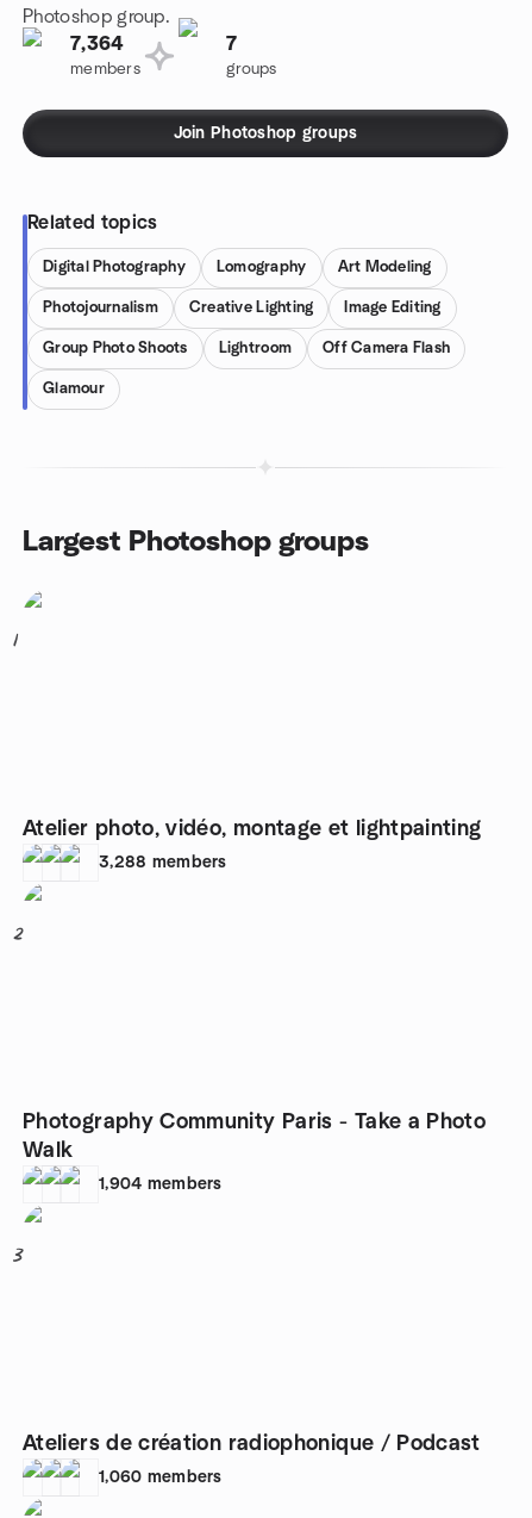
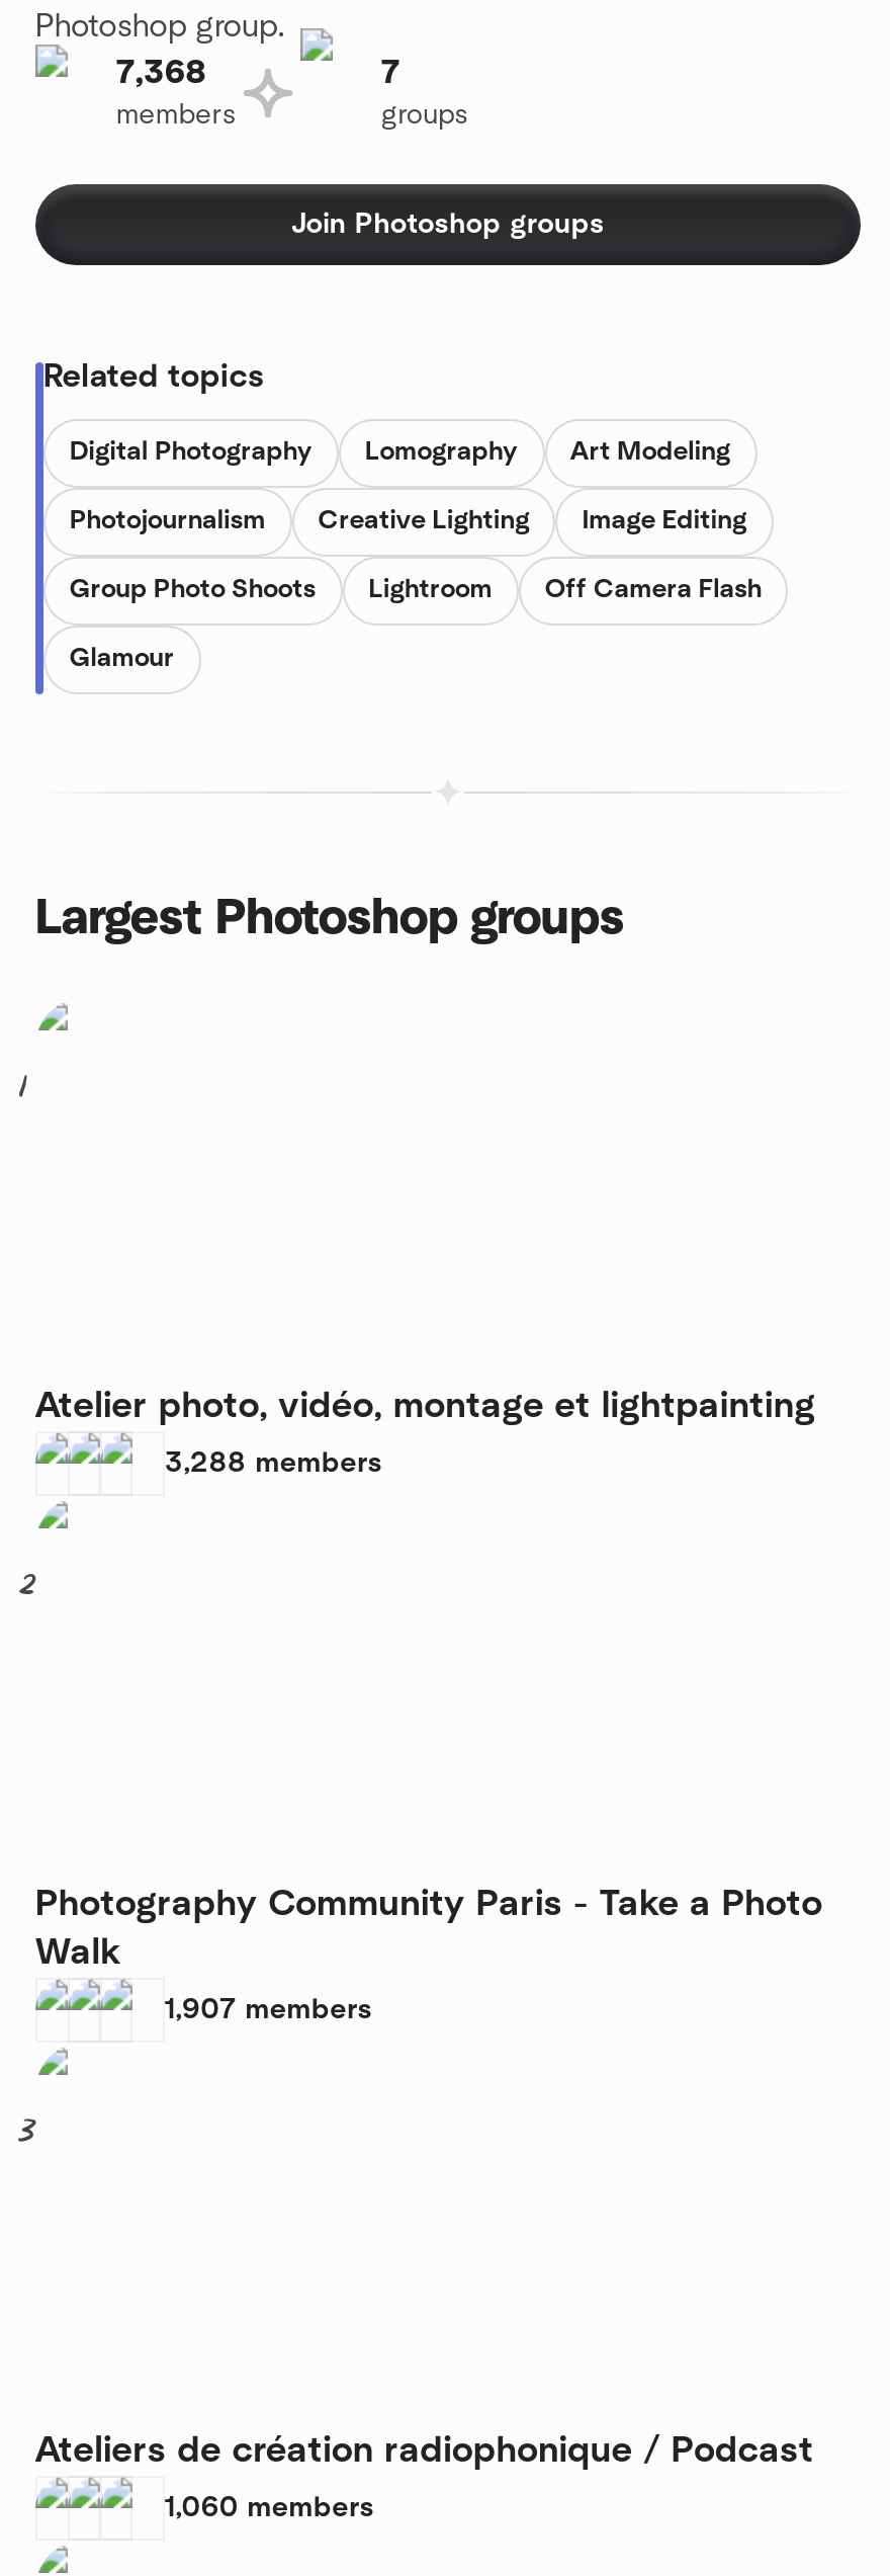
[70,35,124,54] 7,364 -> [116,57,207,89] 7,368
[99,1176,222,1193] 1,904 members -> [165,1996,373,2024] 1,907 members

